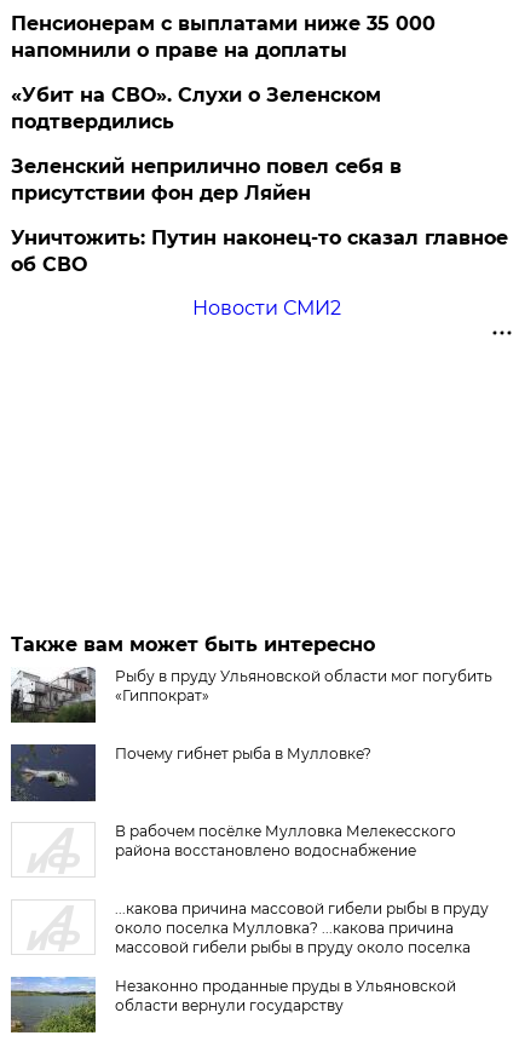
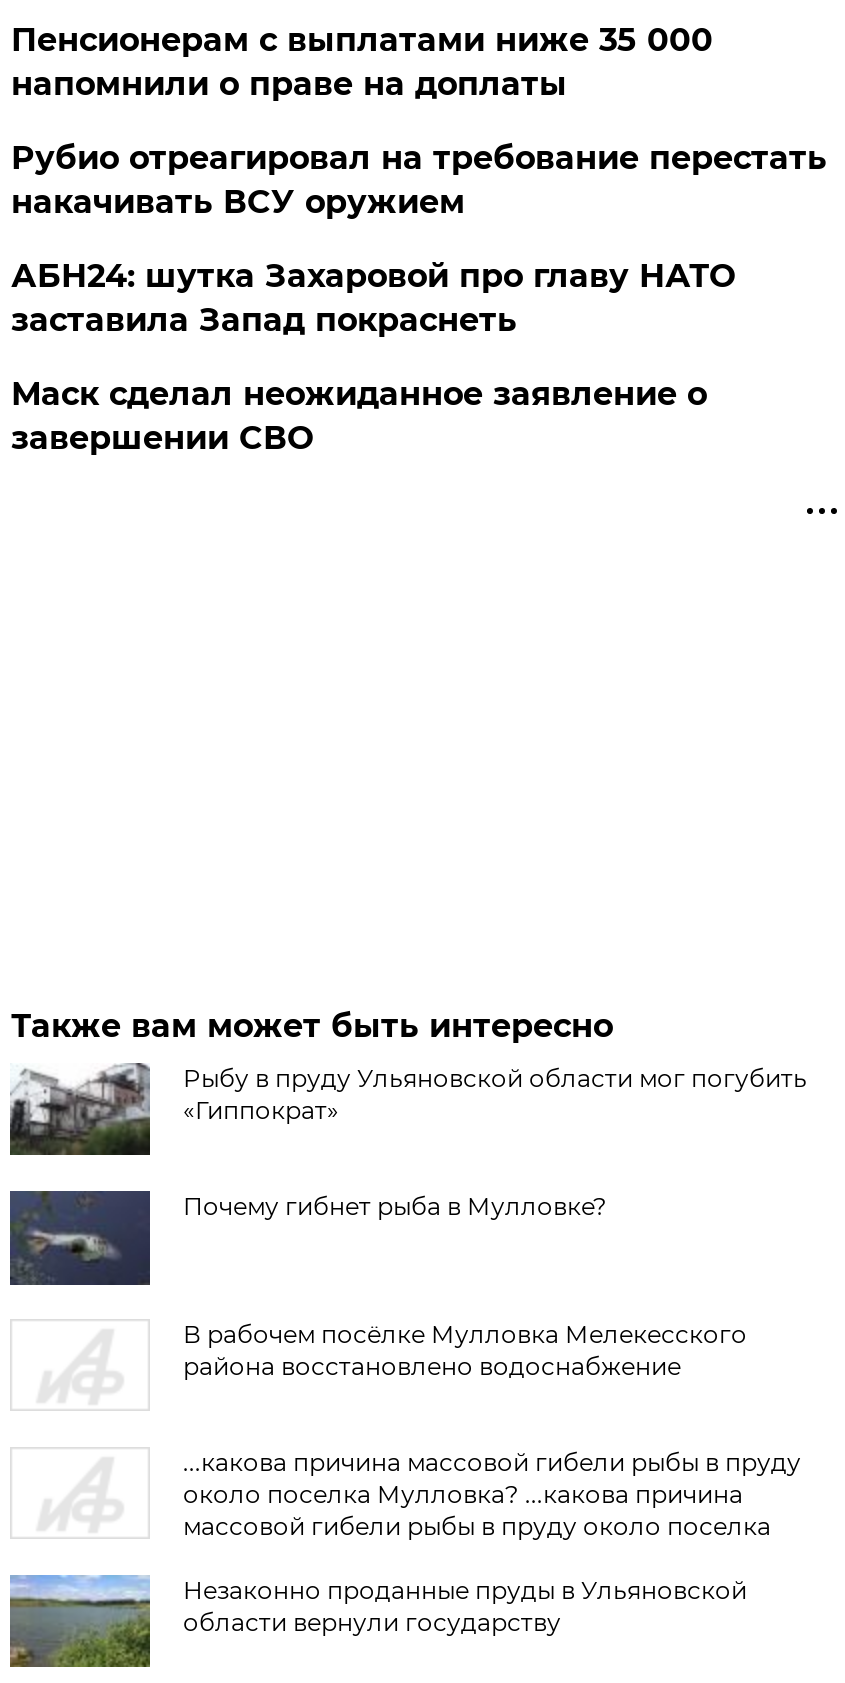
[11,83,509,319] «Убит на СВО». Слухи о Зеленском | подтвердились | Зеленский неприлично повел cебя в | присутствии фон дер Ляйен | Уничтожить: Путин наконец-то сказал главное | об СВО | Новости СМИ2 -> [11,139,827,457] Рубио отреагировал на требование перестать | накачивать ВСУ оружием | АБН24: шутка Захаровой про главу НАТО | заставила Запад покраснеть | Маск сделал неожиданное заявление о | завершении СВО

